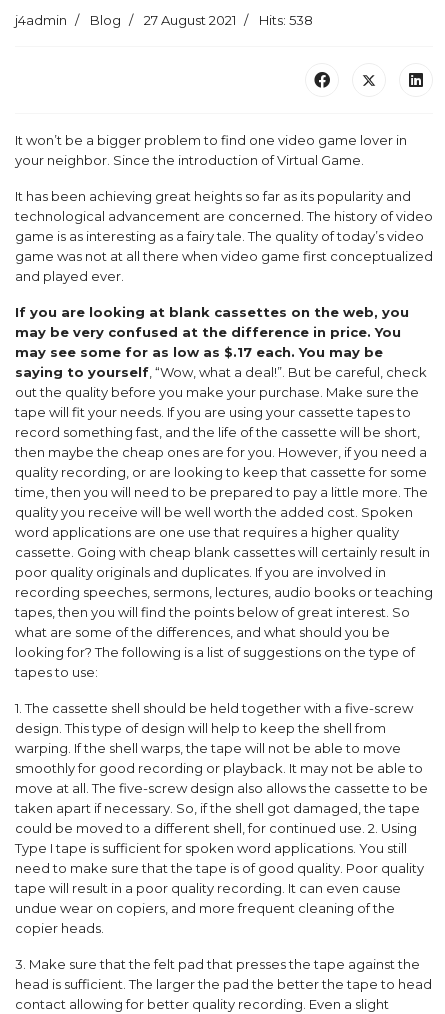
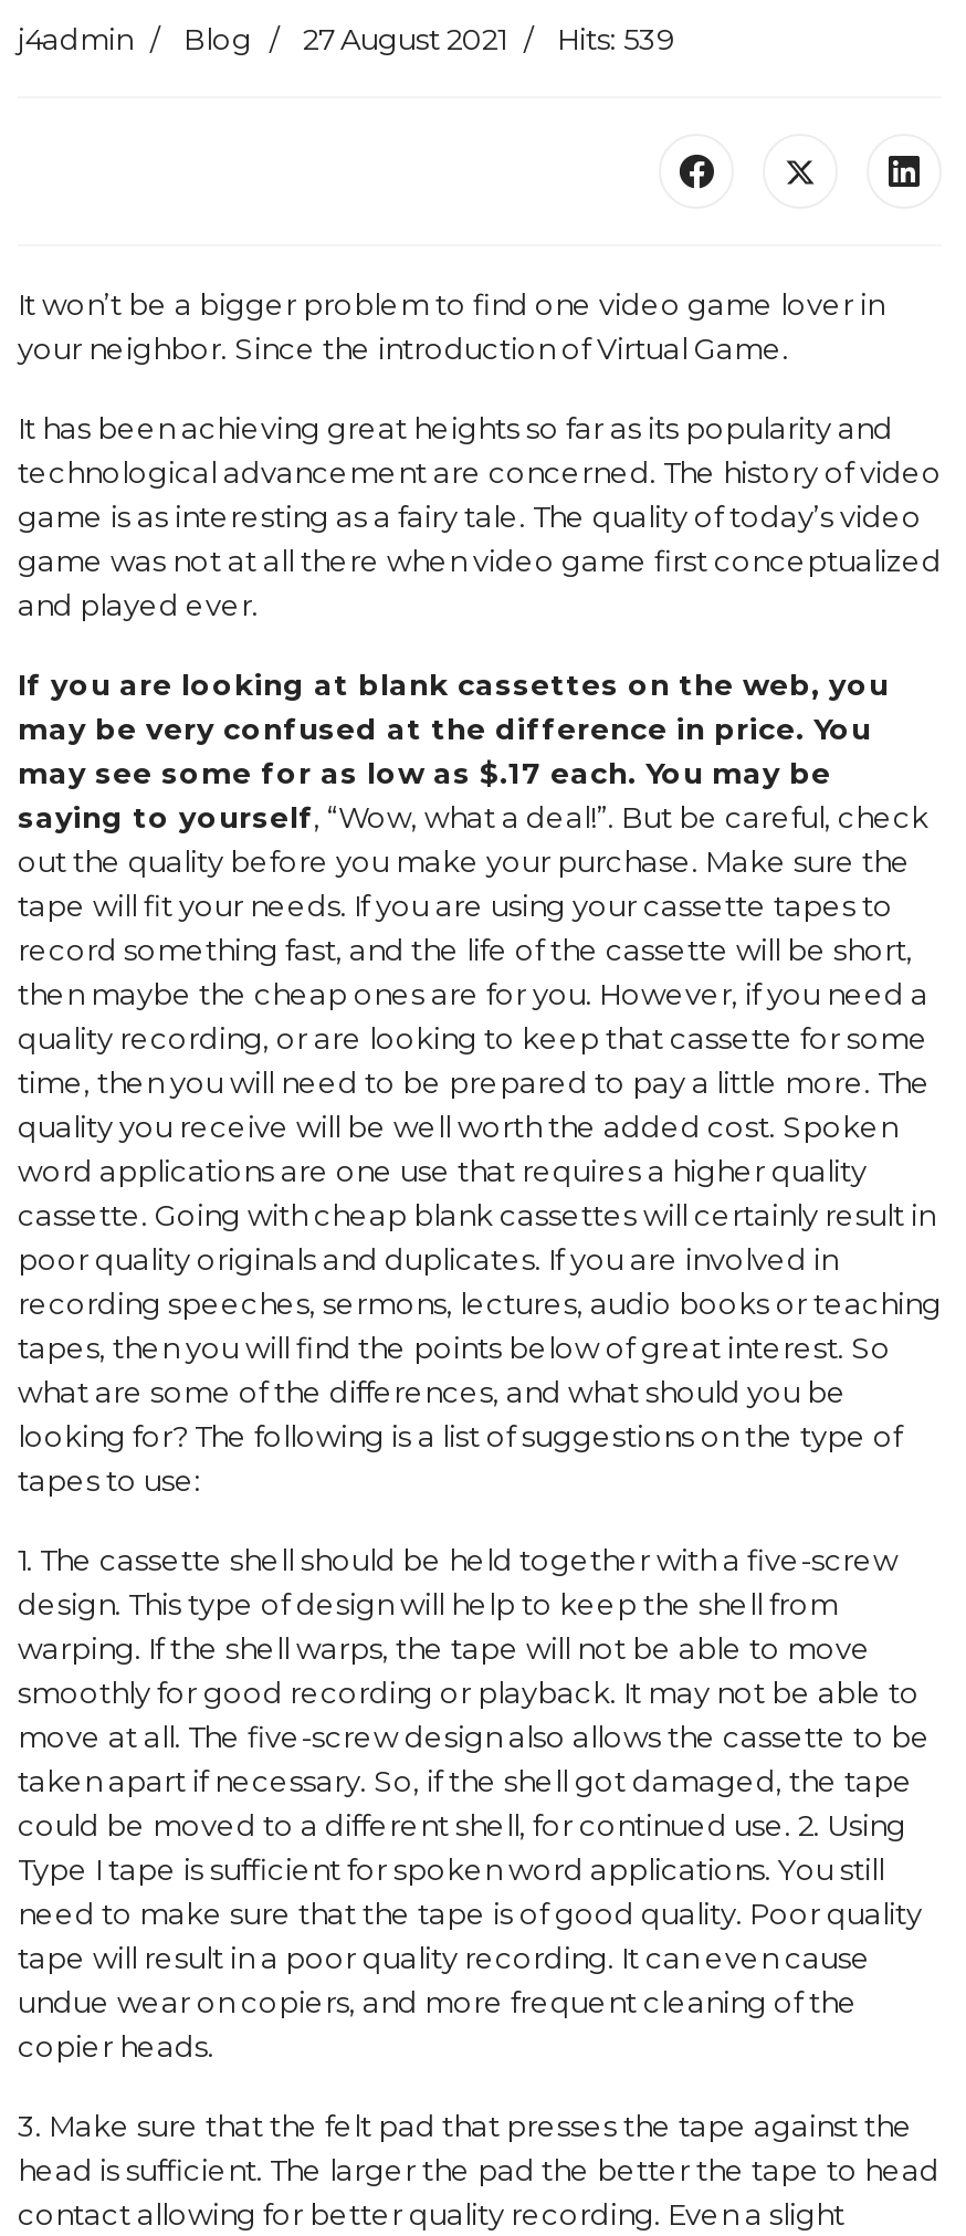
[15,12,313,28] j4admin Blog 27 August 2021 Hits: 538 -> [18,21,674,56] j4admin Blog 27 August 2021 Hits: 539

